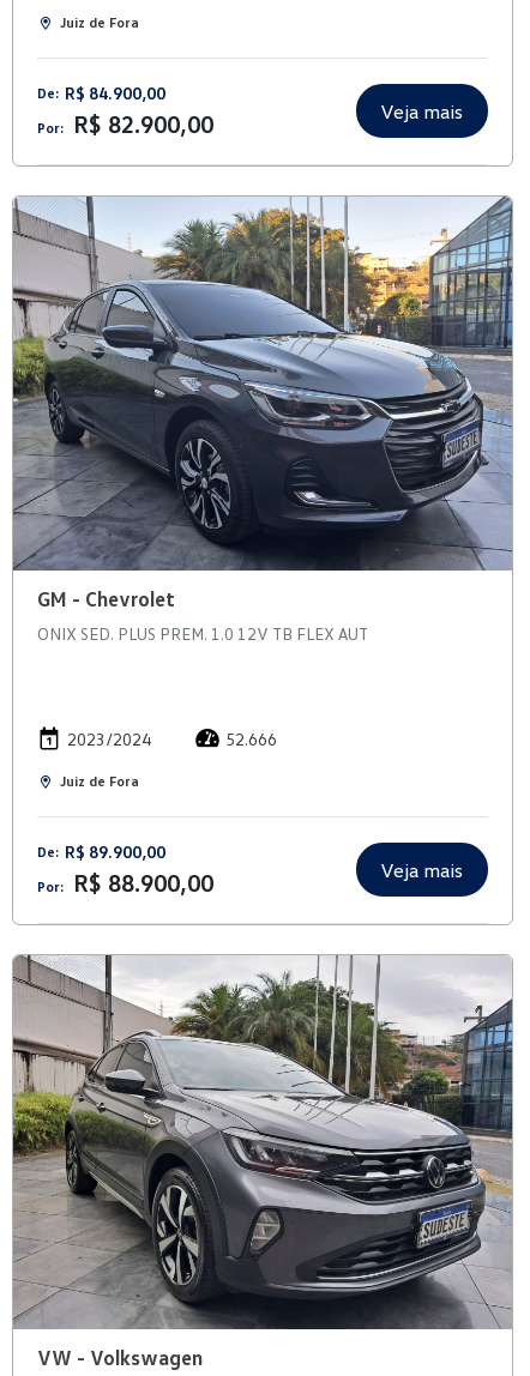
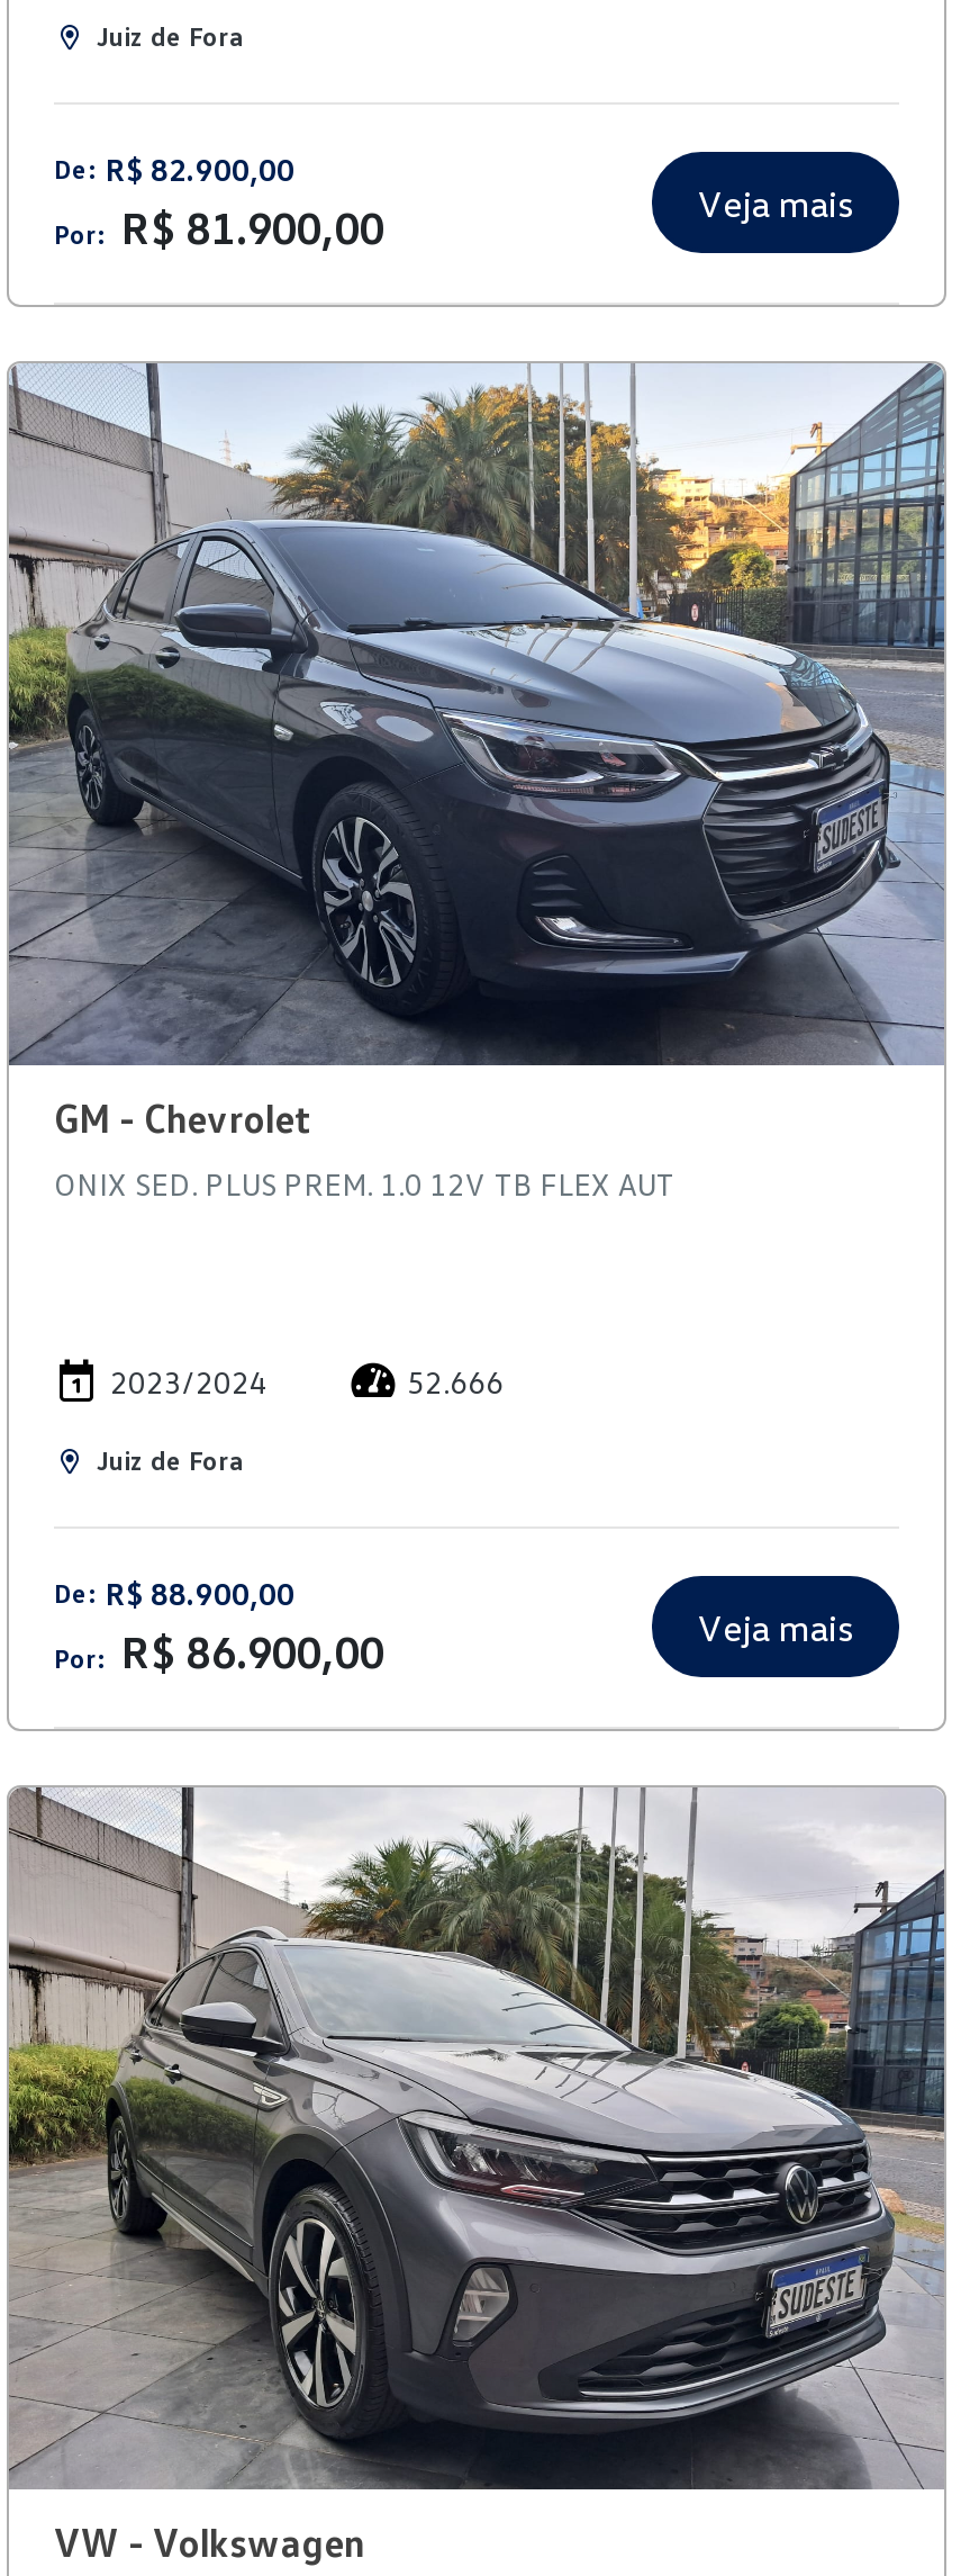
[37,83,165,103] De: R$ 84.900,00 -> [54,150,294,188] De: R$ 82.900,00
[37,109,213,138] Por: R$ 82.900,00 -> [54,199,384,253] Por: R$ 81.900,00
[37,841,165,862] De: R$ 89.900,00 -> [54,1574,294,1612] De: R$ 88.900,00
[37,868,213,897] Por: R$ 88.900,00 -> [54,1623,384,1677] Por: R$ 86.900,00

